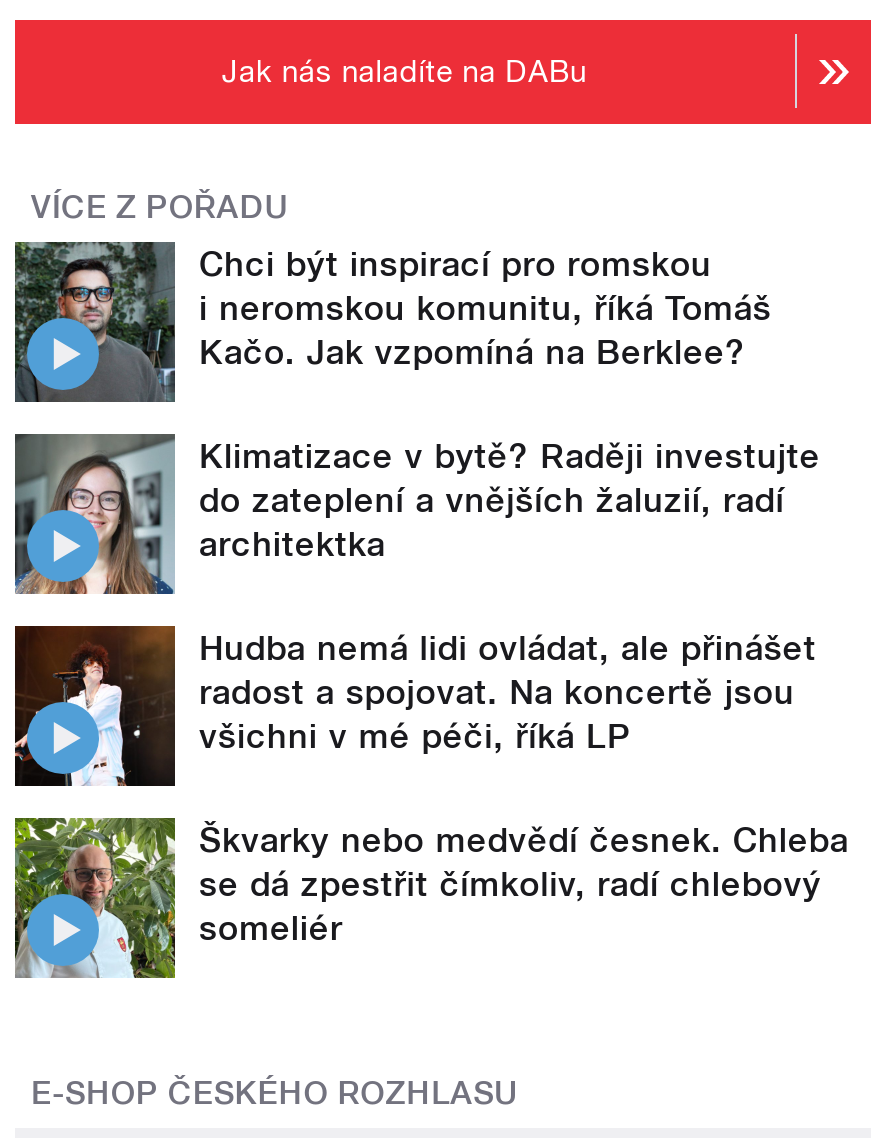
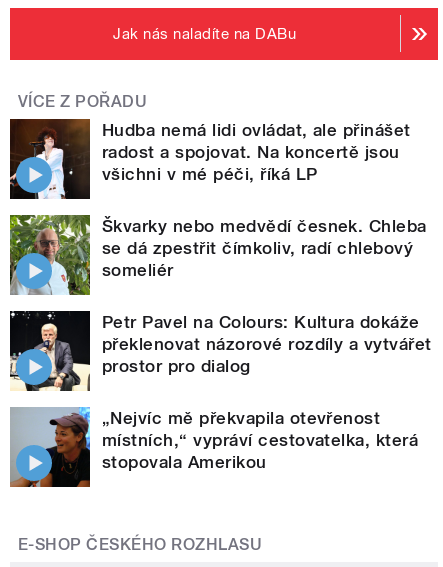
[13,240,821,564] [image] | Chci být inspirací pro romskou | i neromskou komunitu, říká Tomáš | Kačo. Jak vzpomíná na Berklee? | Klimatizace v bytě? Raději investujte | do zateplení a vnějších žaluzií, radí | architektka -> none
[15,434,175,596] [image] -> none
moved [15,624,849,948] -> [10,118,427,280]: [image] | Hudba nemá lidi ovládat, ale přinášet | radost a spojovat. Na koncertě jsou | všichni v mé péči, říká LP | Škvarky nebo medvědí česnek. Chleba | se dá zpestřit čímkoliv, radí chlebový | someliér
none -> [10,310,432,472] [image] | Petr Pavel na Colours: Kultura dokáže | překlenovat názorové rozdíly a vytvářet | prostor pro dialog | „Nejvíc mě překvapila otevřenost | místních,“ vypráví cestovatelka, která | stopovala Amerikou
none -> [10,406,91,488] [image]

